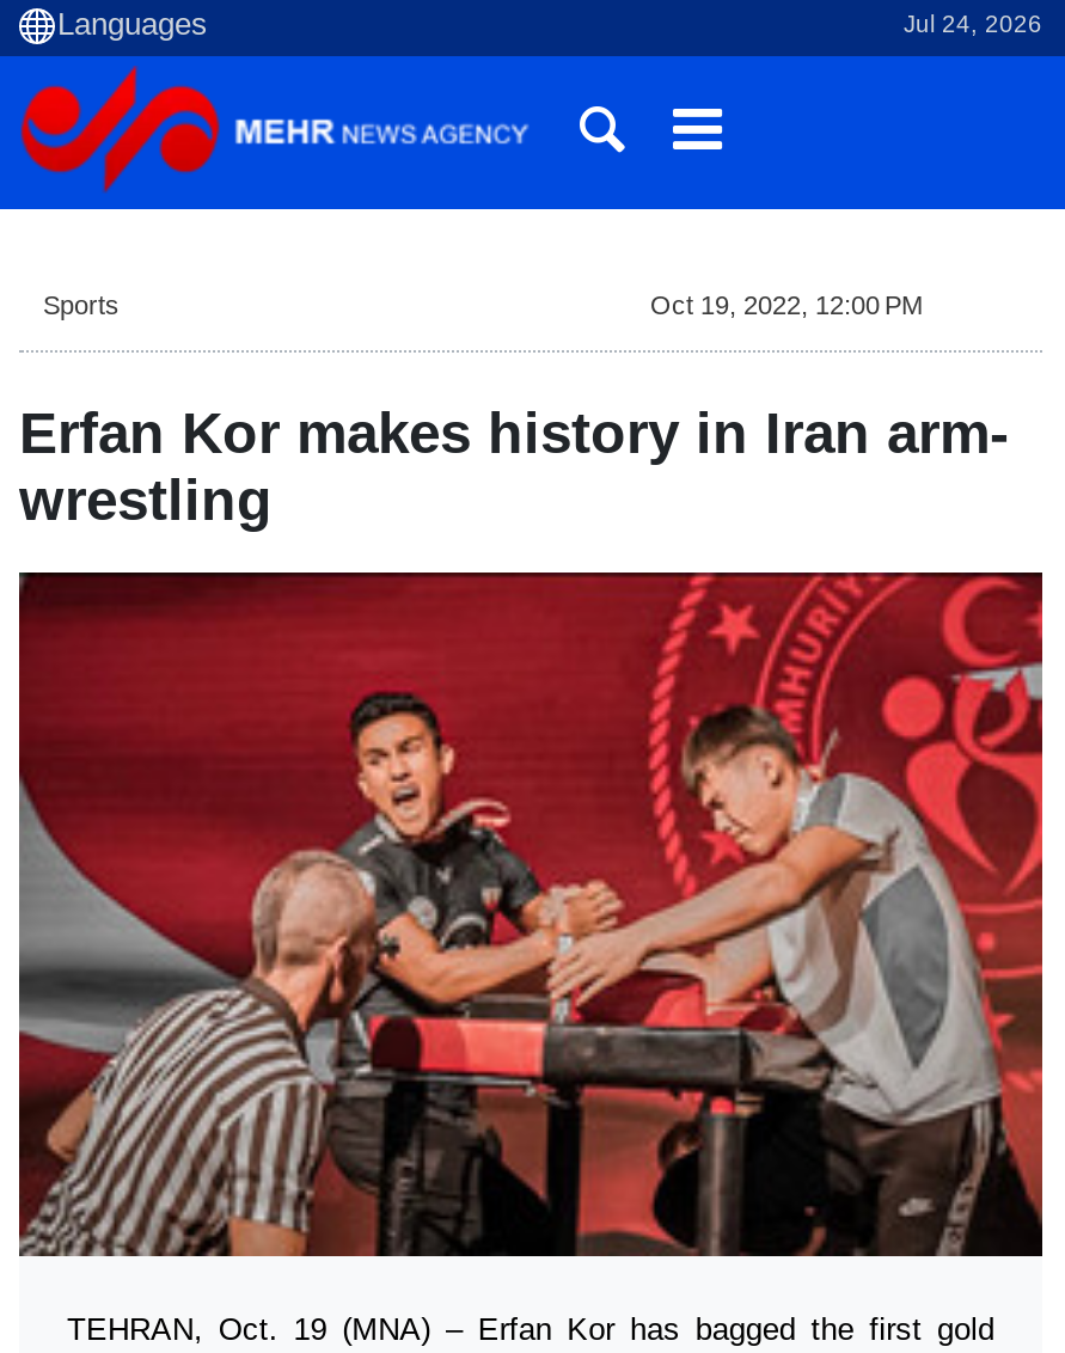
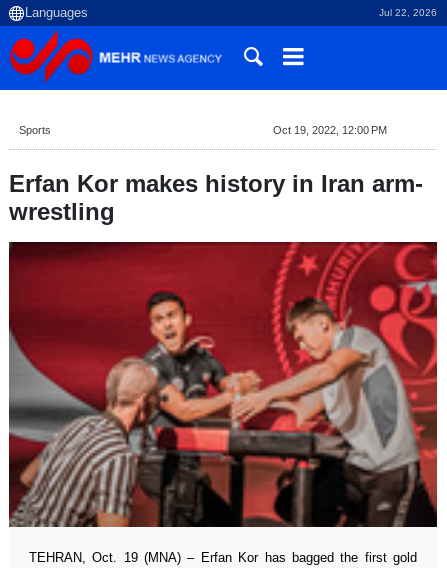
[904,11,1042,37] Jul 24, 2026 -> [379,7,437,18] Jul 22, 2026

